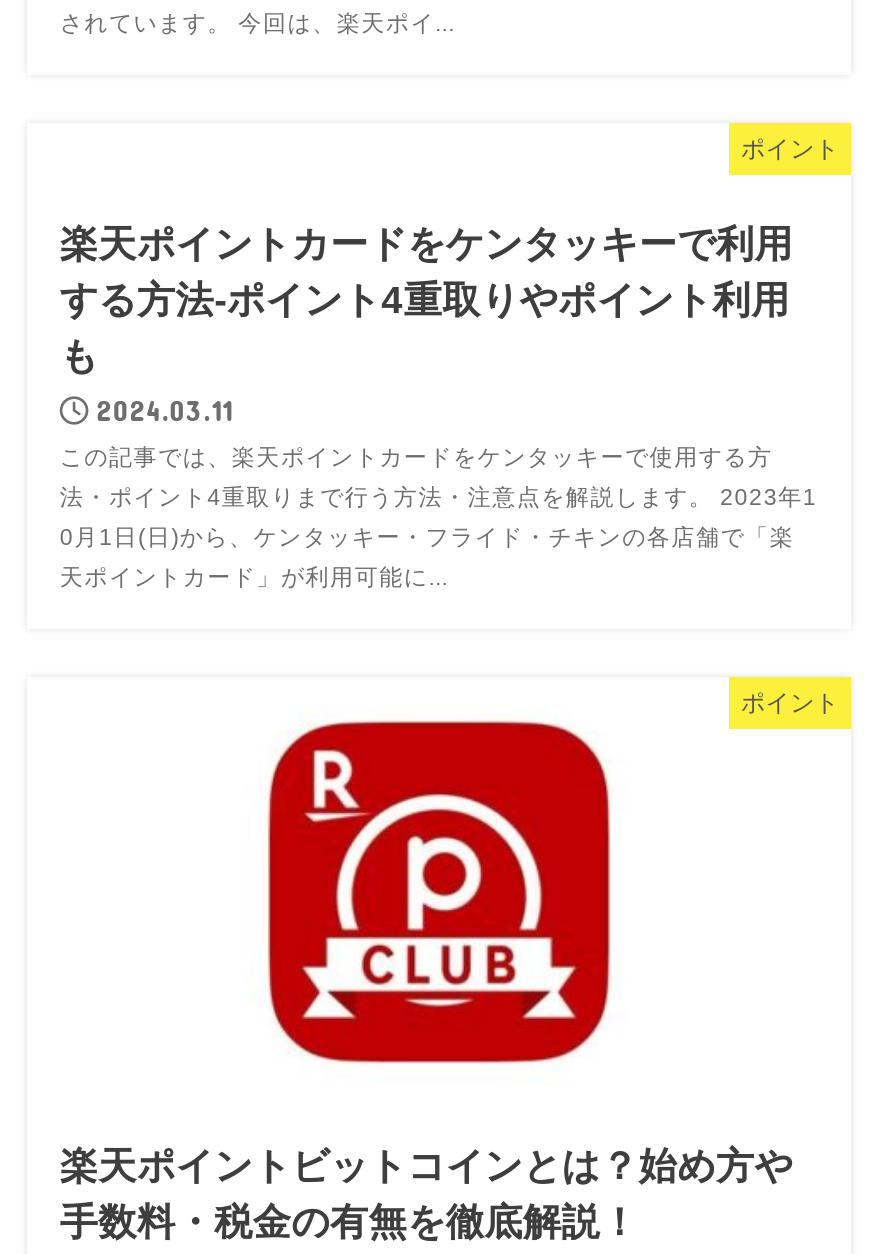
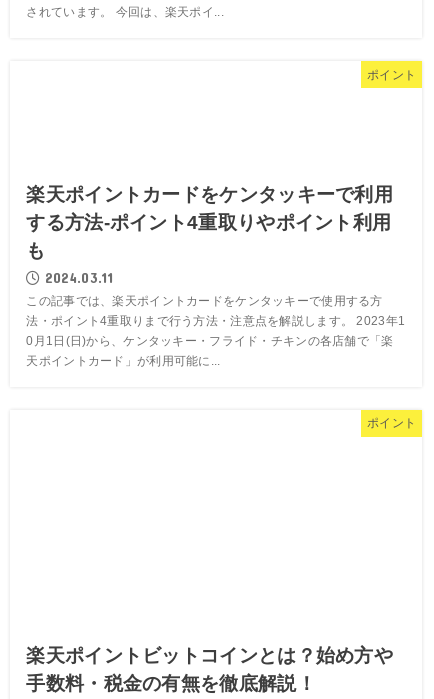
[265,720,611,1064] [image] -> none

